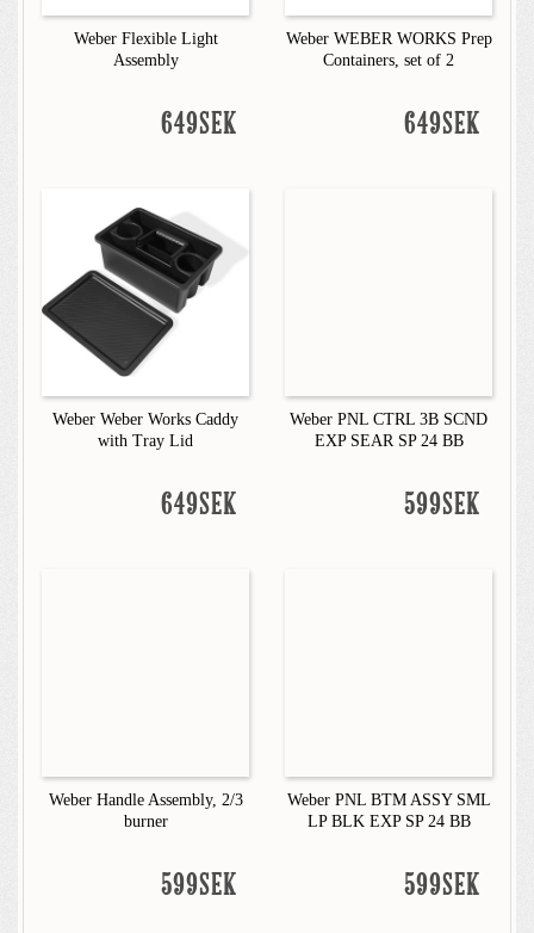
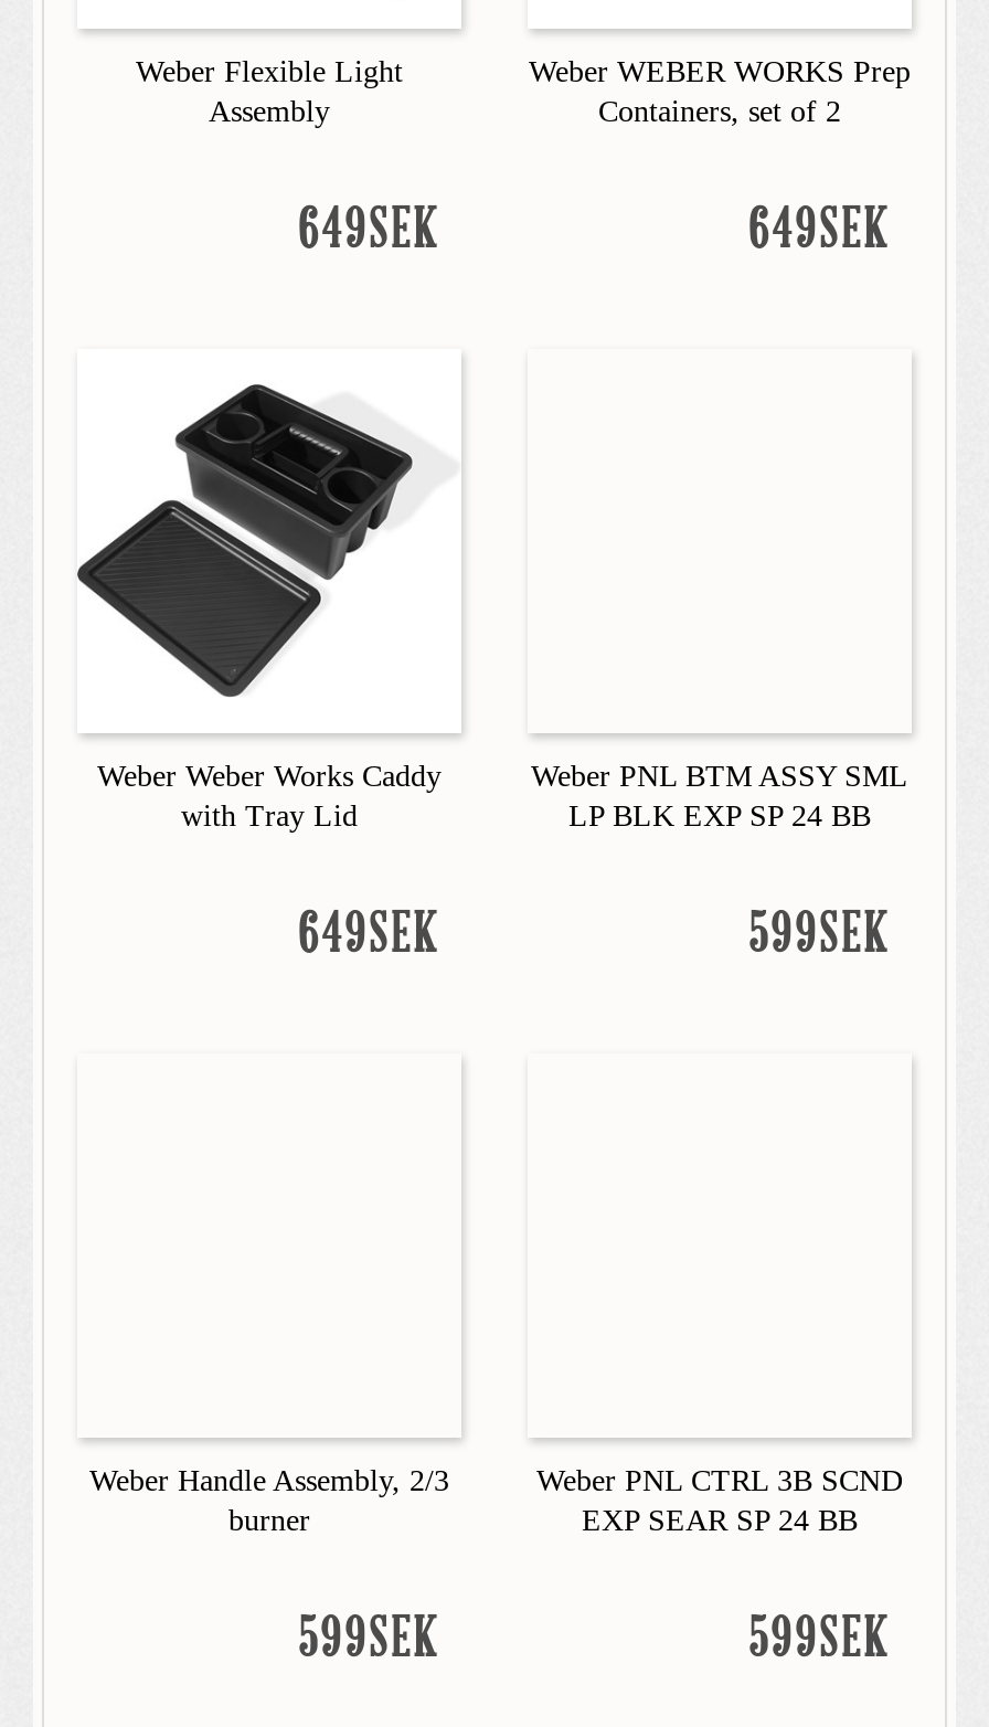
moved [290,410,488,450] -> [536,1464,903,1537]: Weber PNL CTRL 3B SCND | EXP SEAR SP 24 BB
moved [287,791,490,830] -> [531,760,908,833]: Weber PNL BTM ASSY SML | LP BLK EXP SP 24 BB

